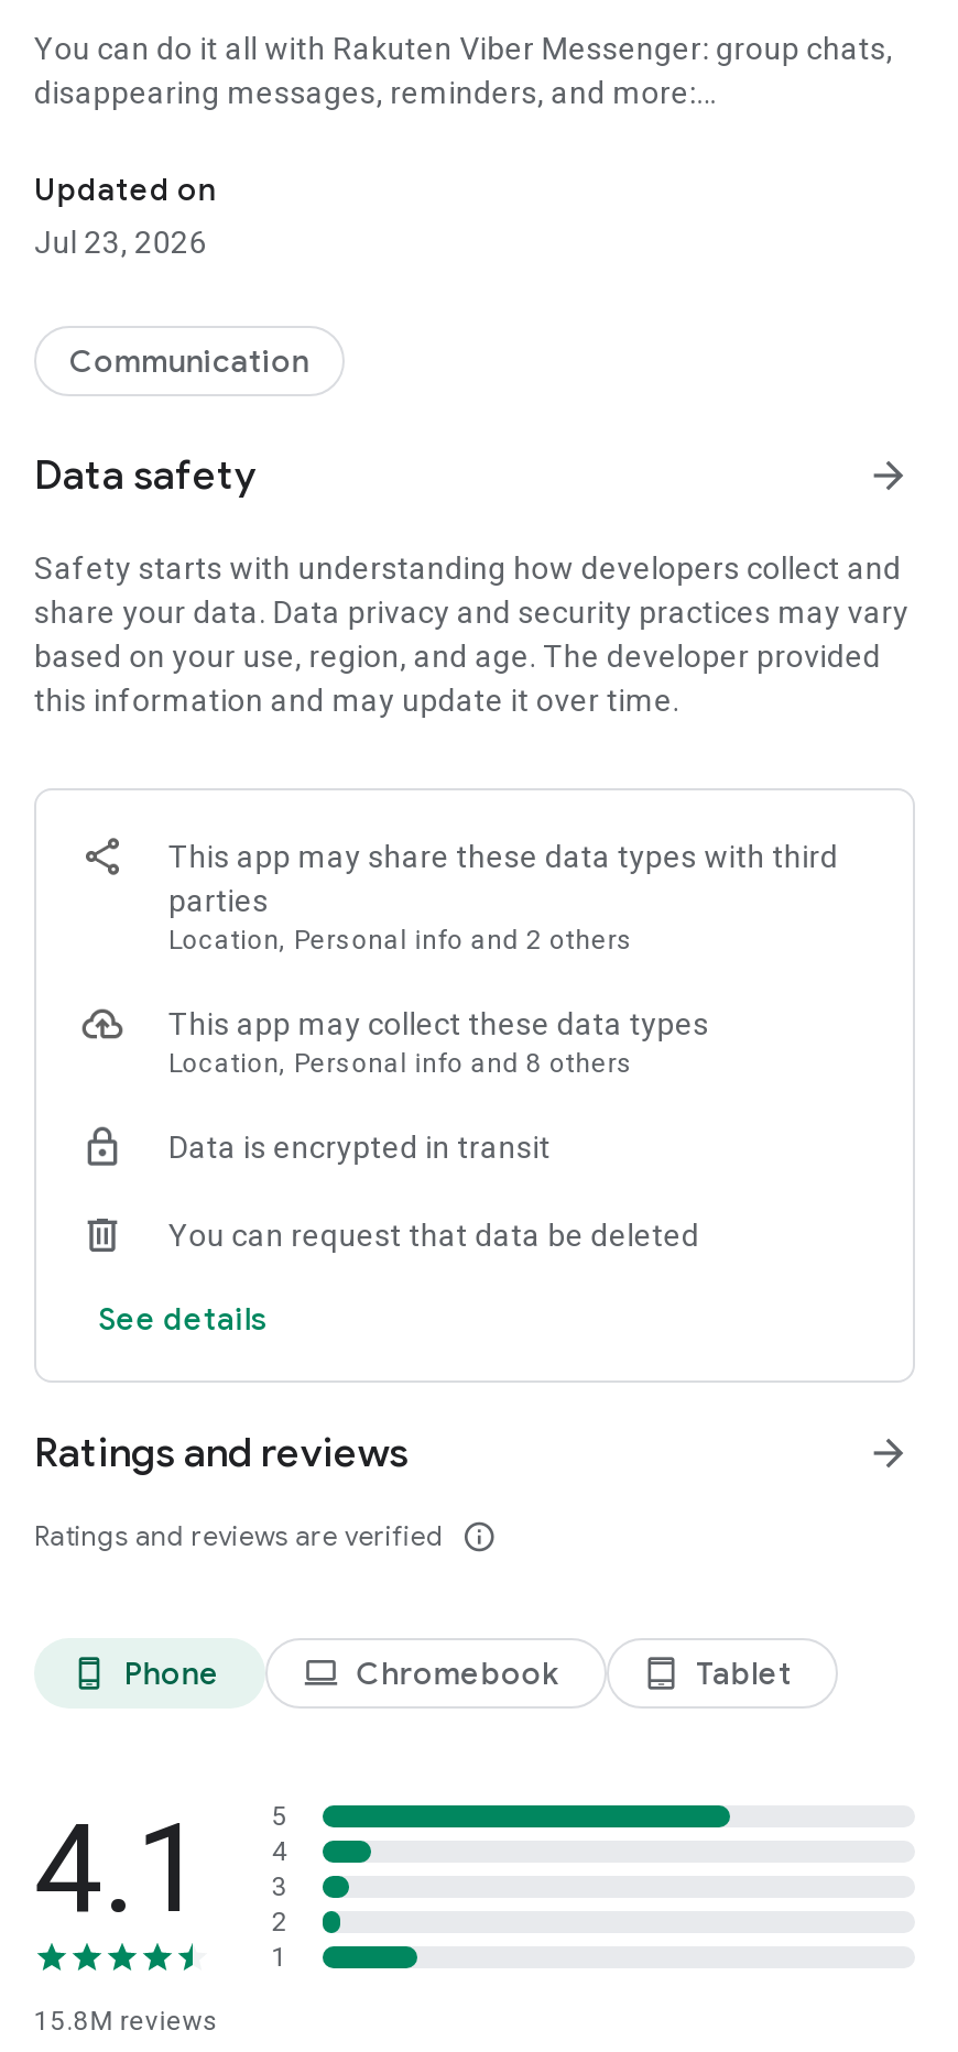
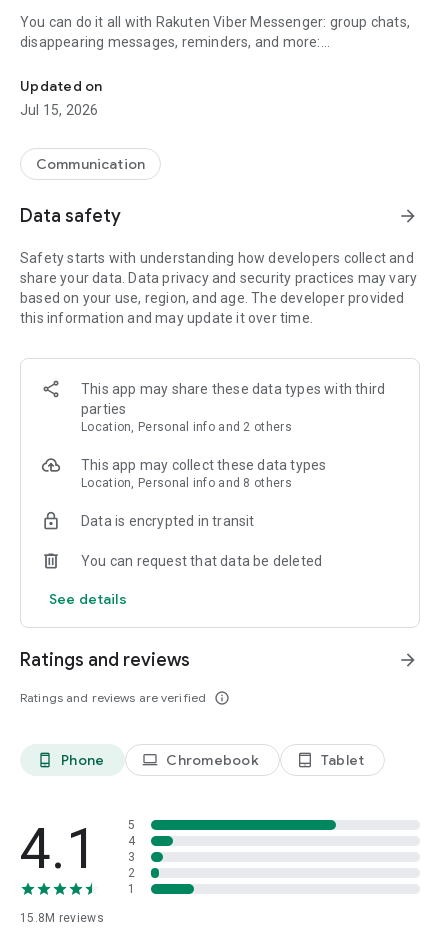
[34,225,207,260] Jul 23, 2026 -> [20,102,98,118] Jul 15, 2026

